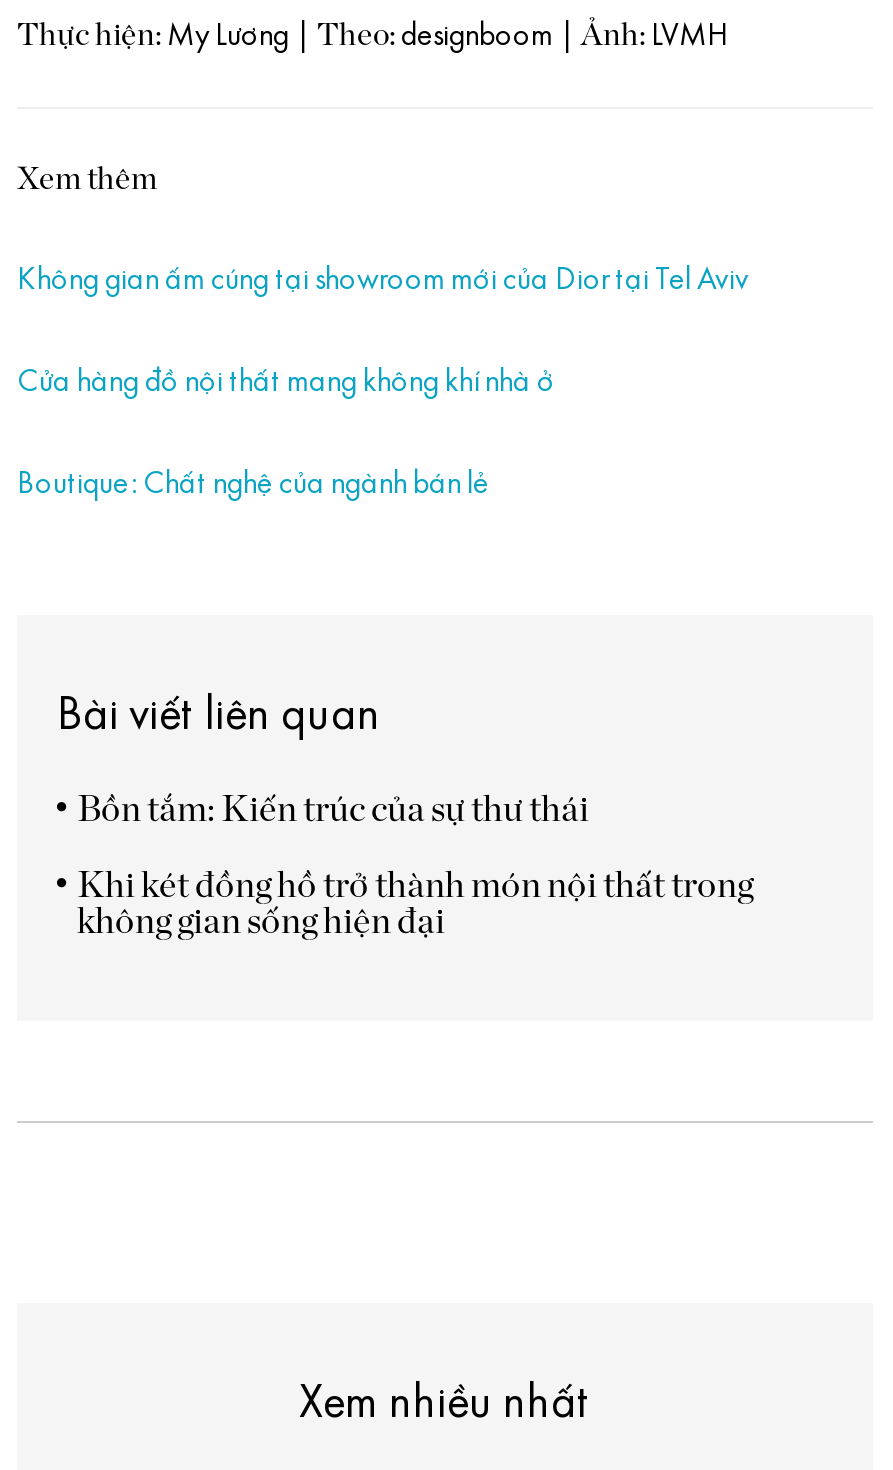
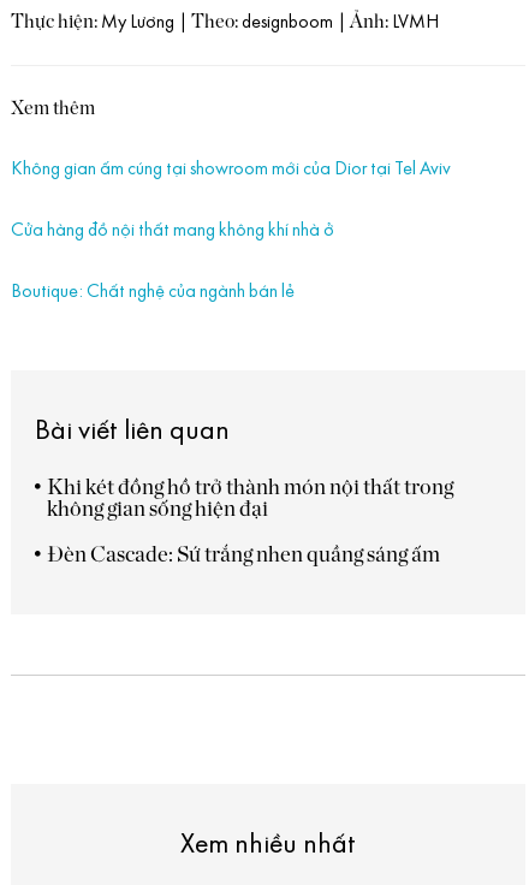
[77,791,589,829] Bồn tắm: Kiến trúc của sự thư thái -> none
moved [77,867,753,941] -> [47,476,453,520]: Khi két đồng hồ trở thành món nội thất trong | không gian sống hiện đại
none -> [47,543,440,566] Đèn Cascade: Sứ trắng nhen quầng sáng ấm

